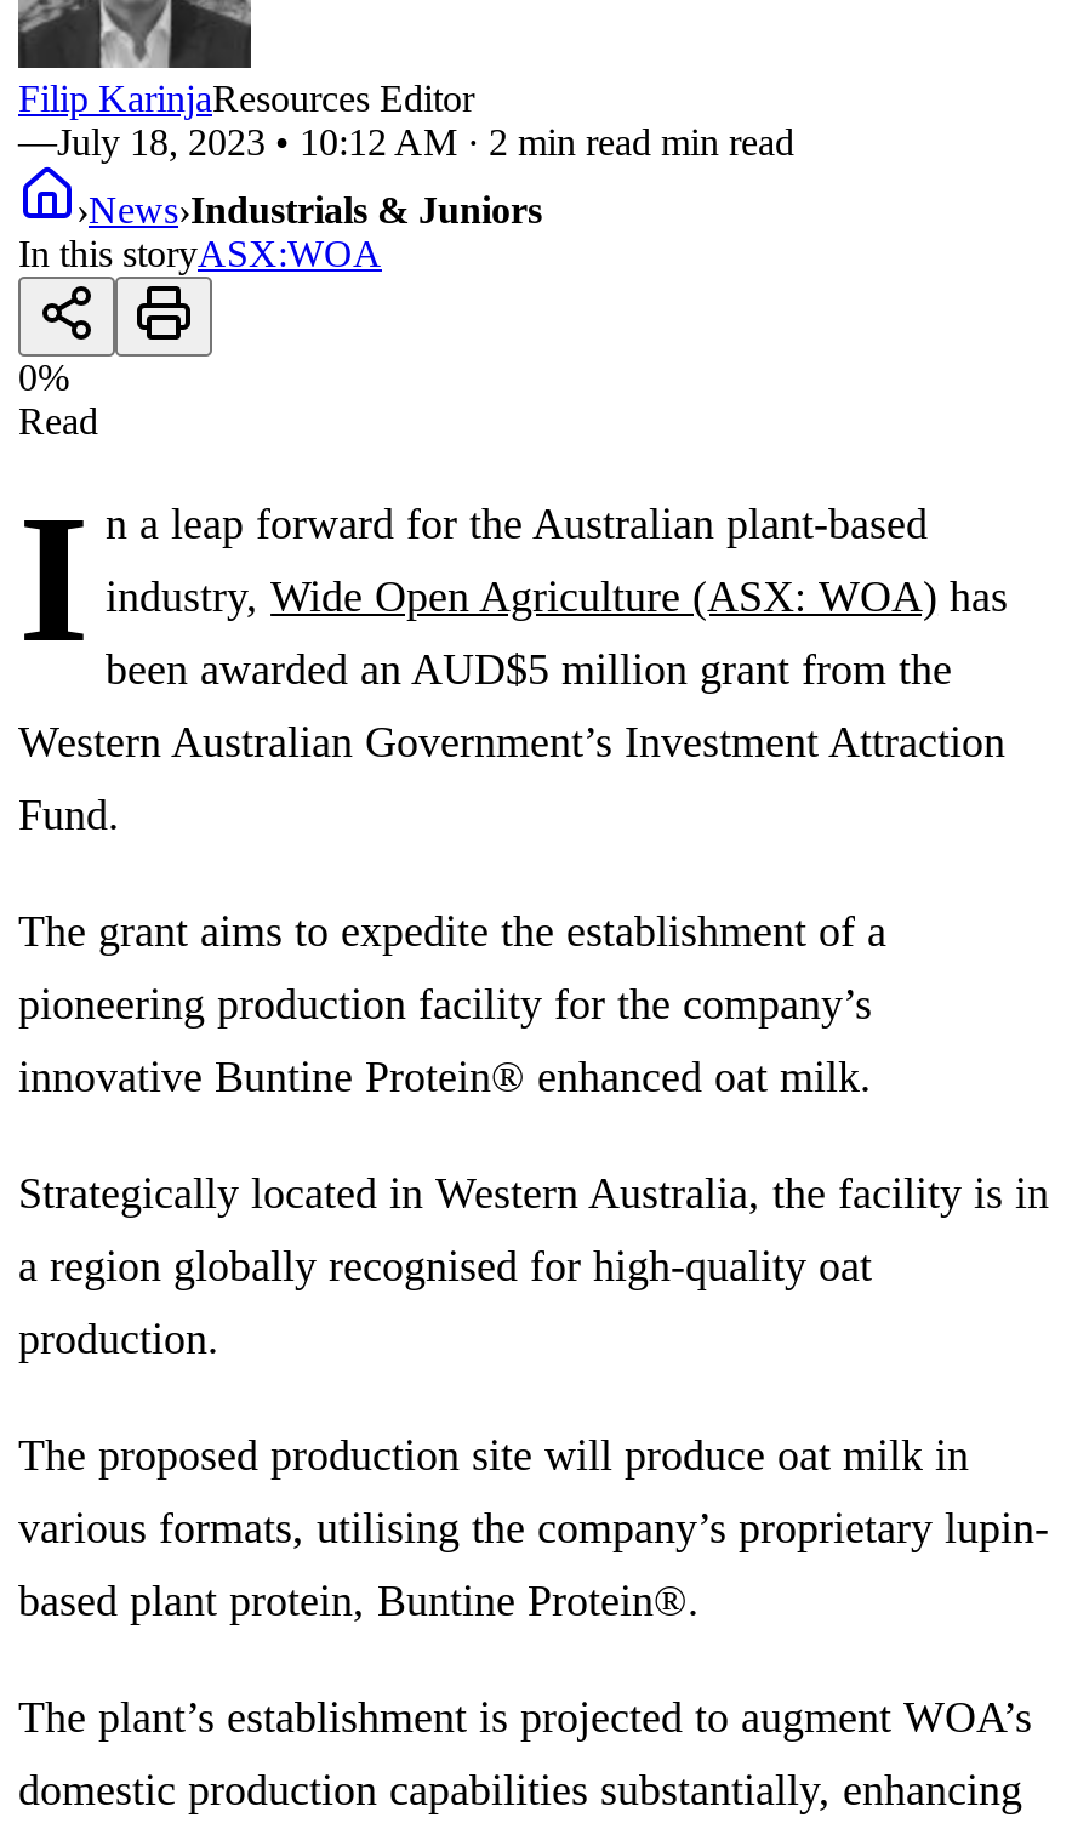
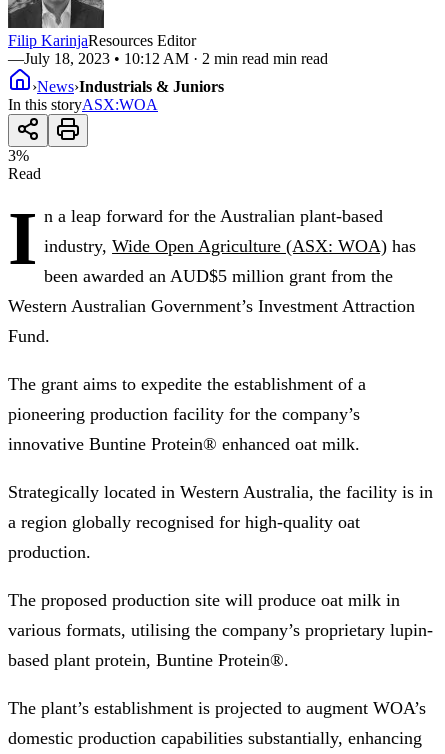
[18,356,69,397] 0% -> [8,147,29,164] 3%

